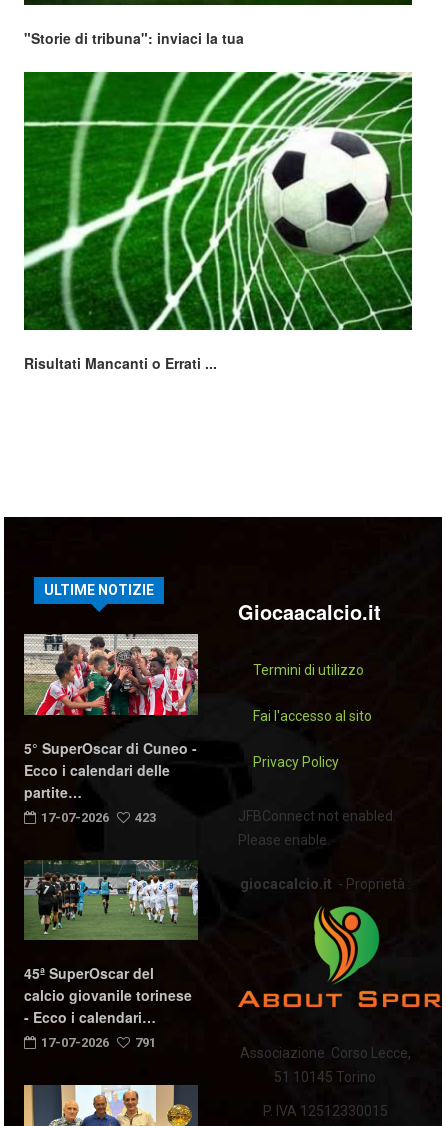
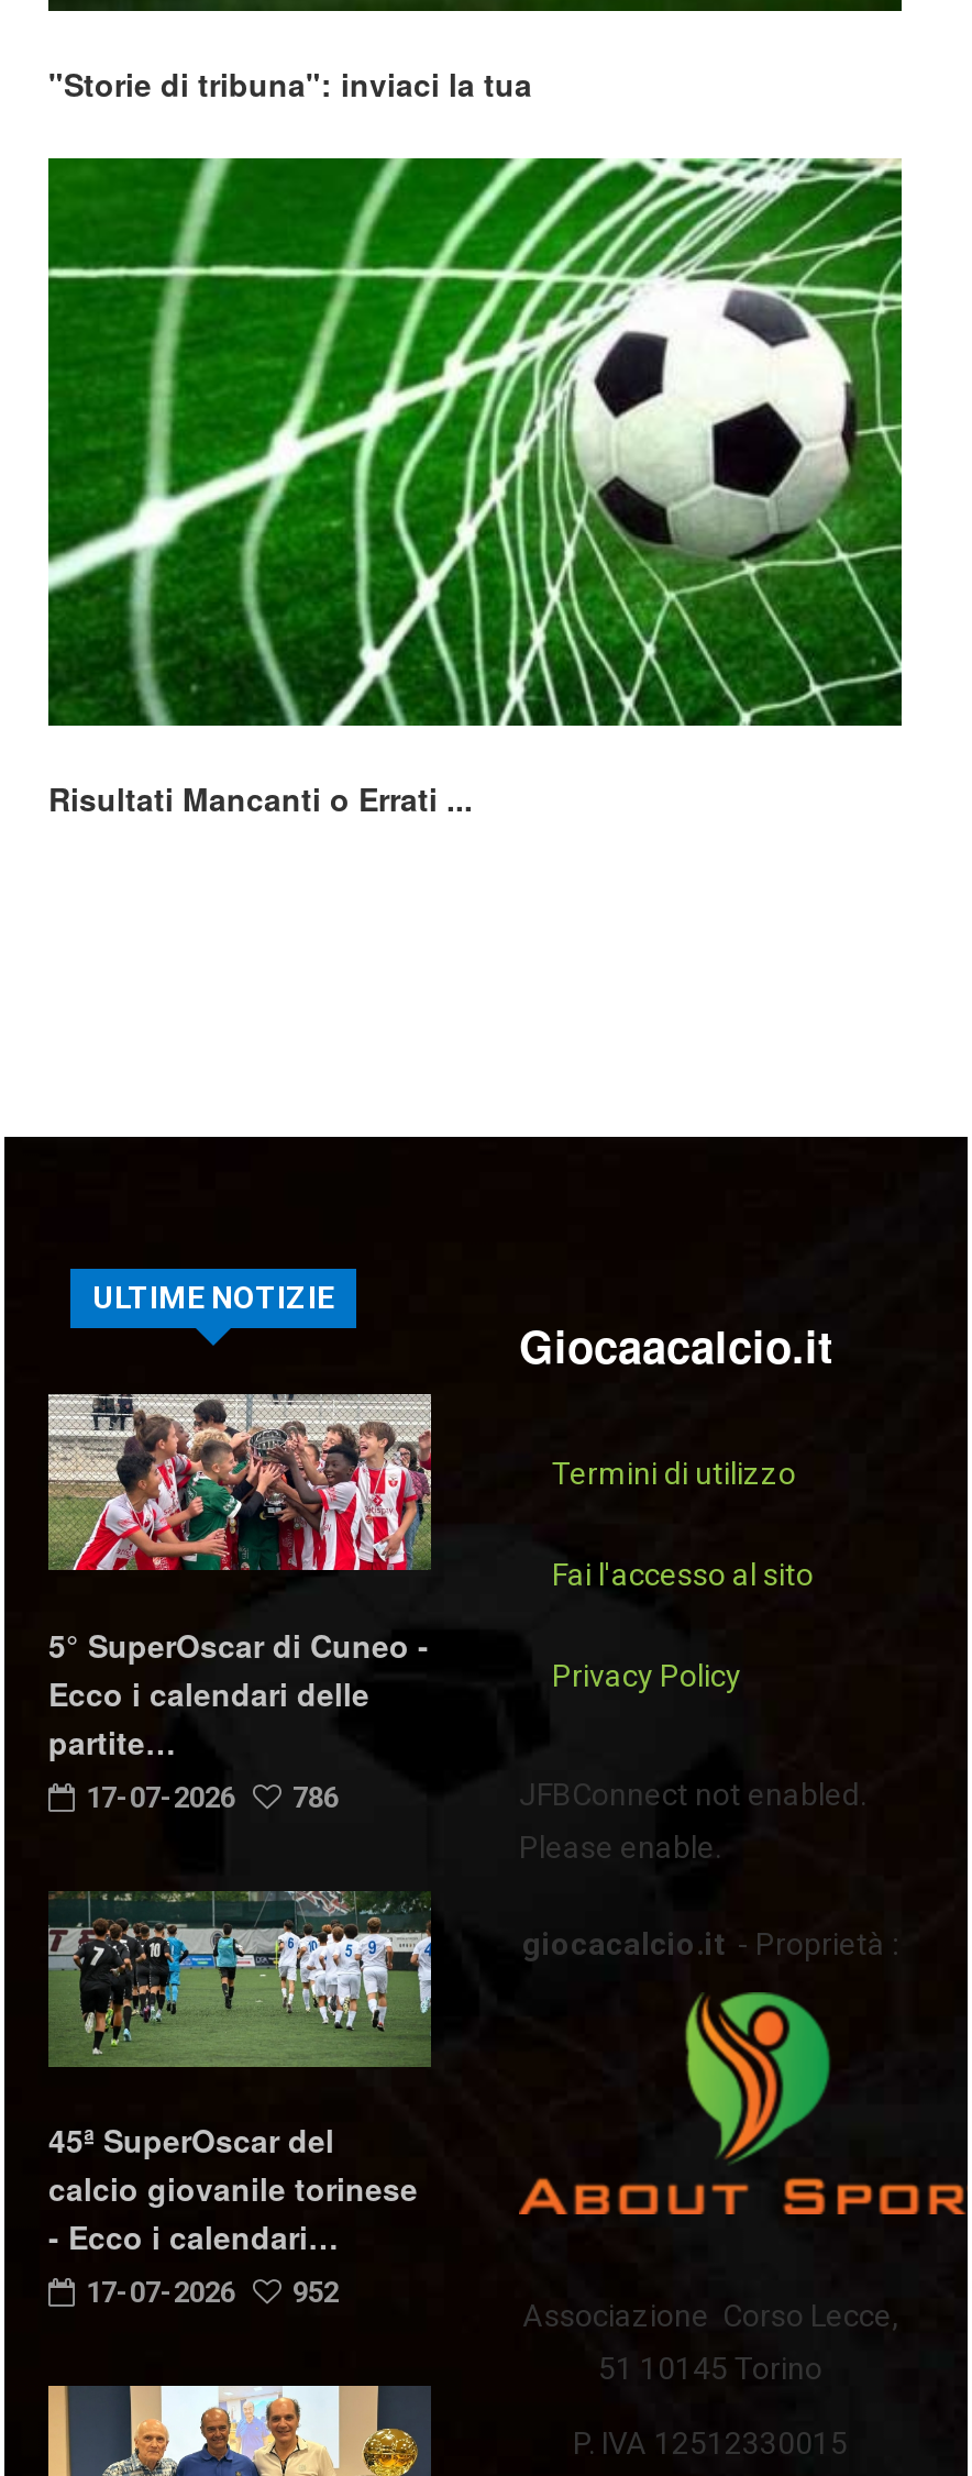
[41,810,156,825] 17-07-2026 423 -> [86,1781,339,1814] 17-07-2026 786
[41,1035,156,1050] 17-07-2026 791 -> [86,2276,339,2309] 17-07-2026 952

